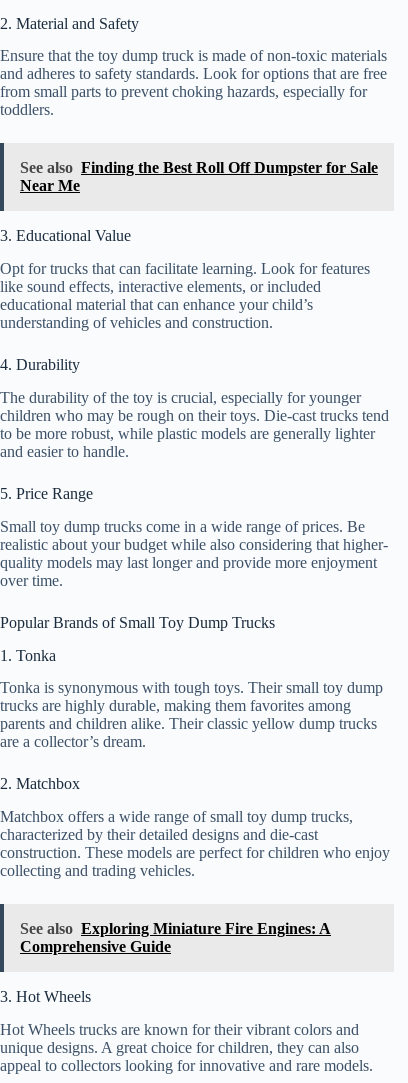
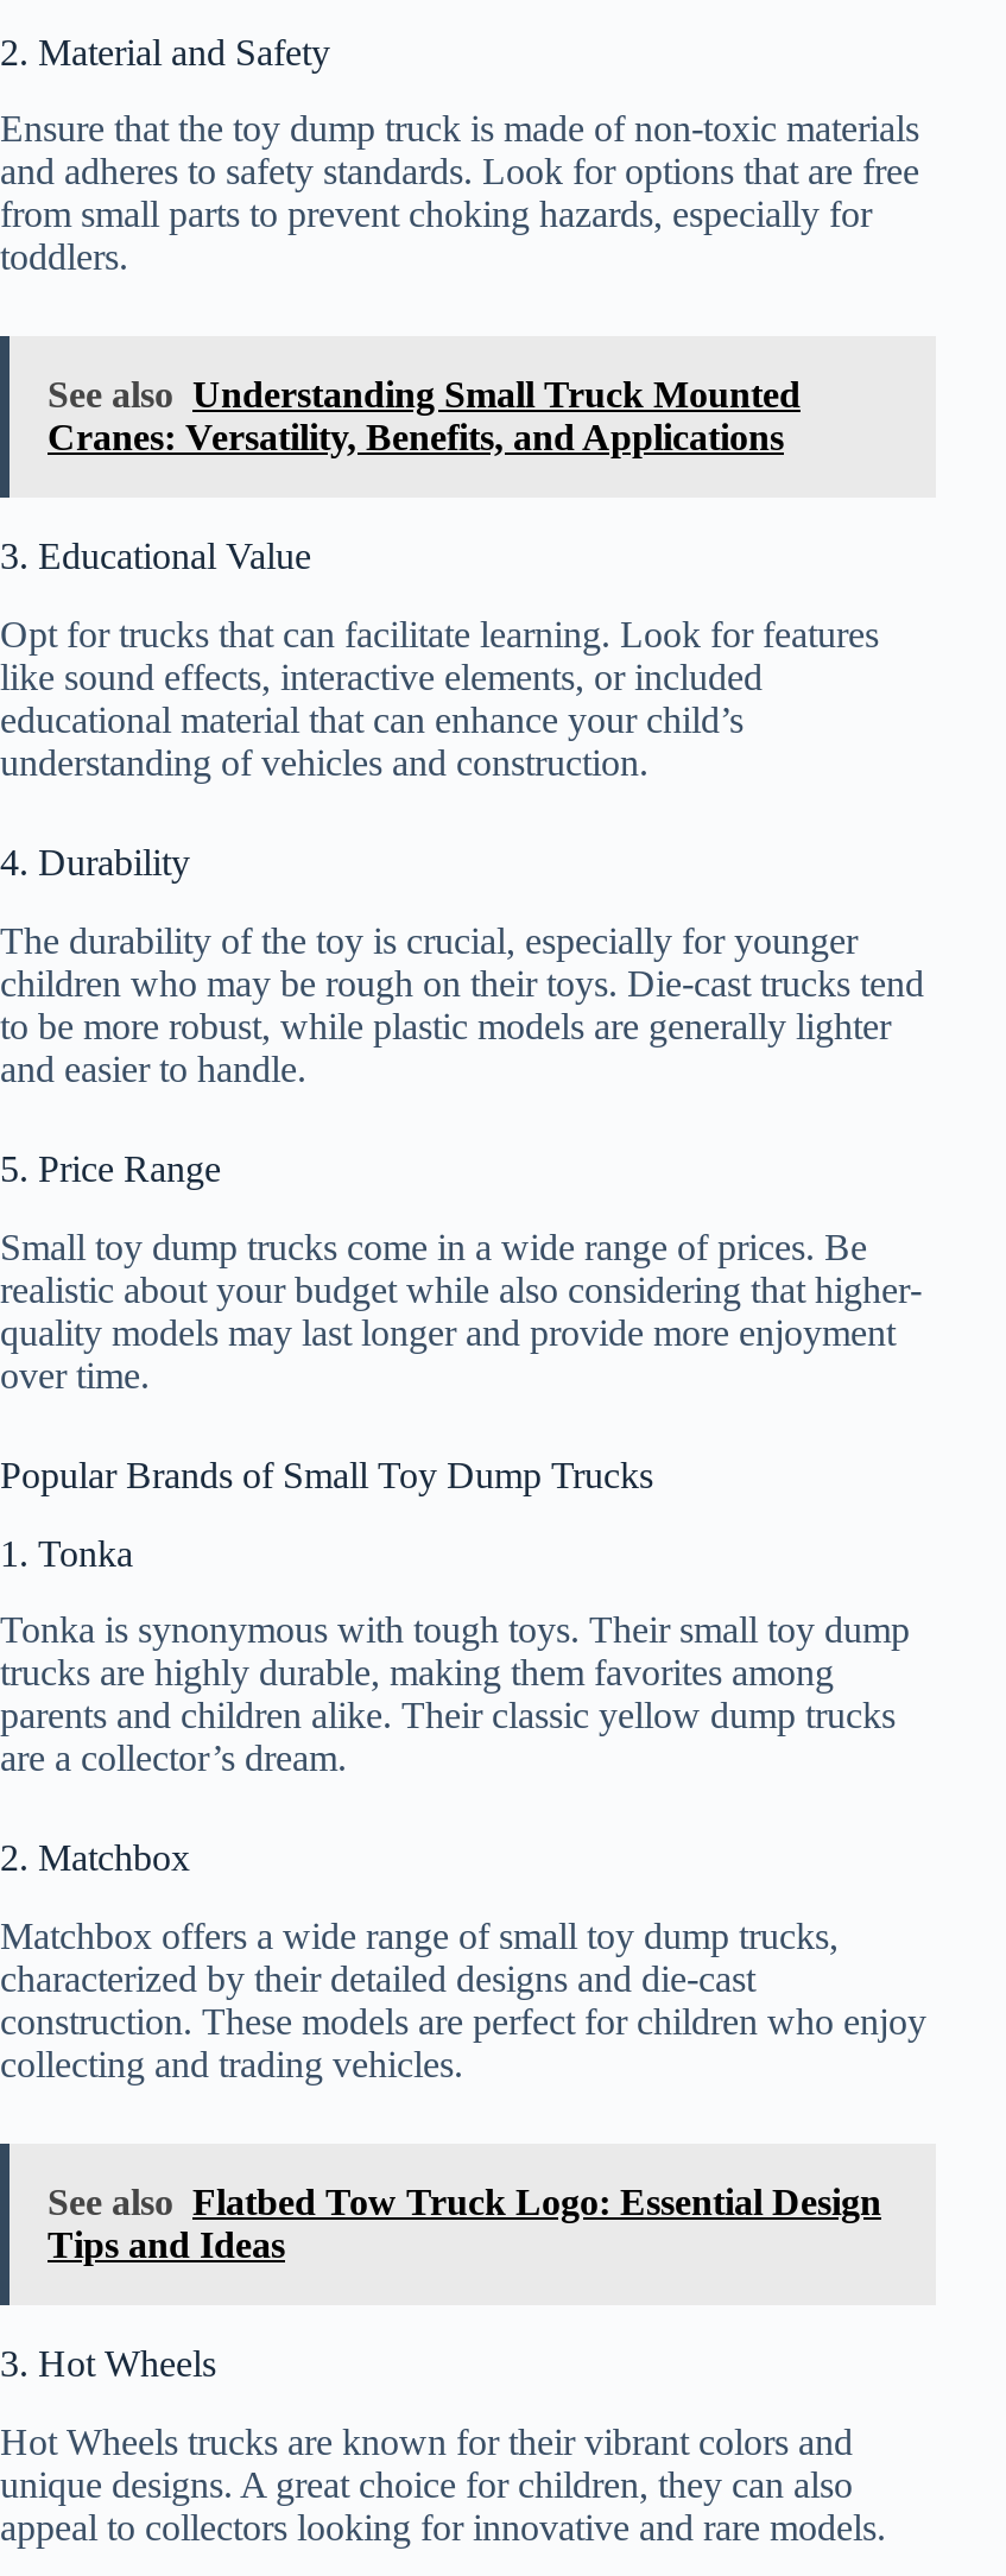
[20,159,378,194] See also Finding the Best Roll Off Dumpster for Sale | Near Me -> [48,375,801,458] See also Understanding Small Truck Mounted | Cranes: Versatility, Benefits, and Applications
[20,920,331,955] See also Exploring Miniature Fire Engines: A | Comprehensive Guide -> [48,2182,881,2265] See also Flatbed Tow Truck Logo: Essential Design | Tips and Ideas

